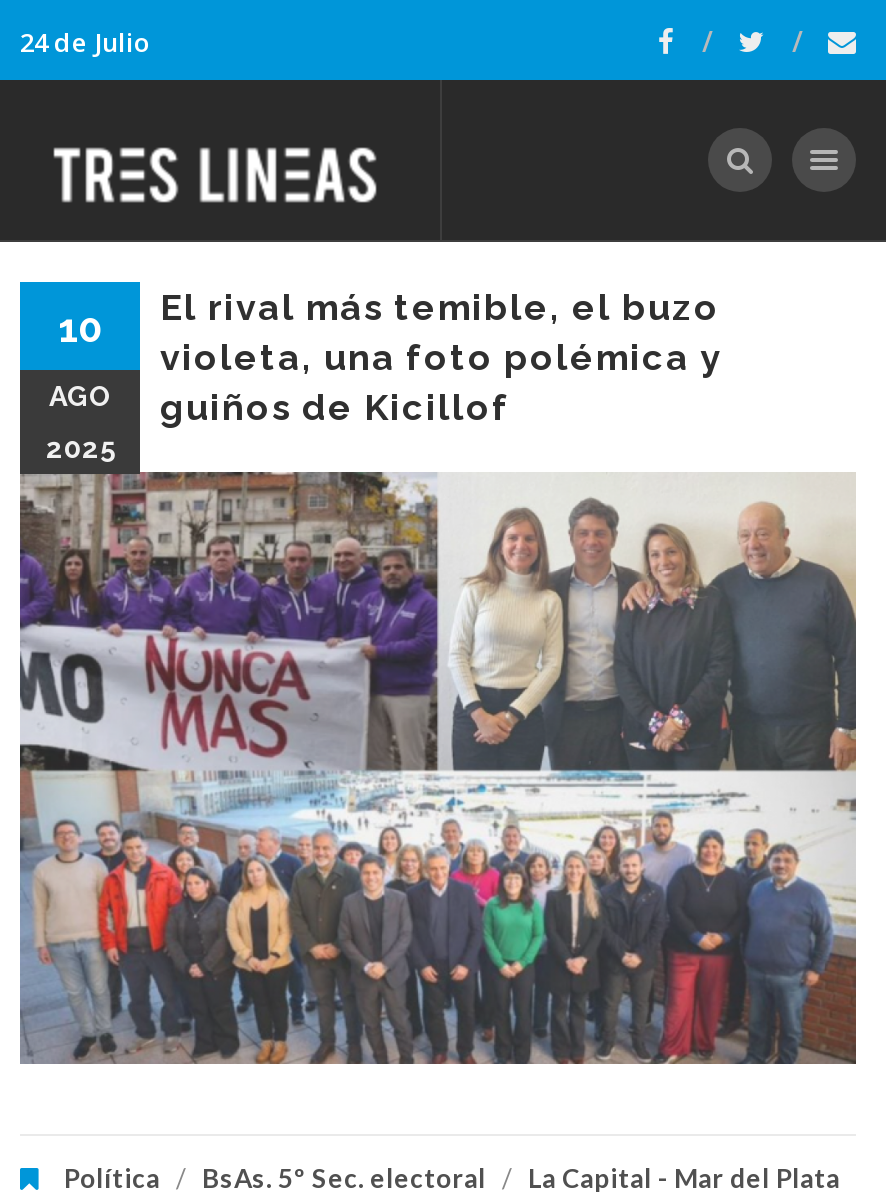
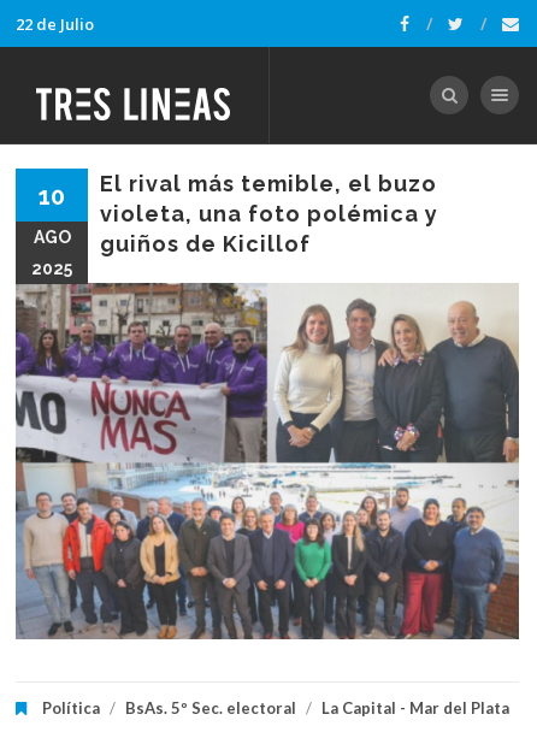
[20,24,150,60] 24 de Julio -> [16,13,94,35] 22 de Julio

